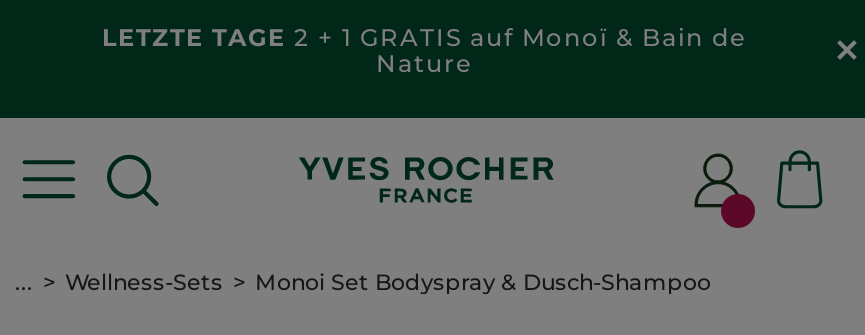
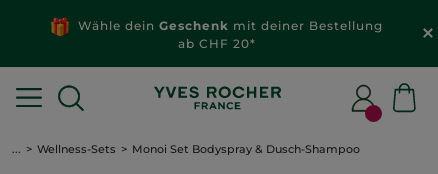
[94,22,738,78] LETZTE TAGE 2 + 1 GRATIS auf Monoï & Bain de | Nature -> [70,18,383,50] Wähle dein Geschenk mit deiner Bestellung | ab CHF 20*

